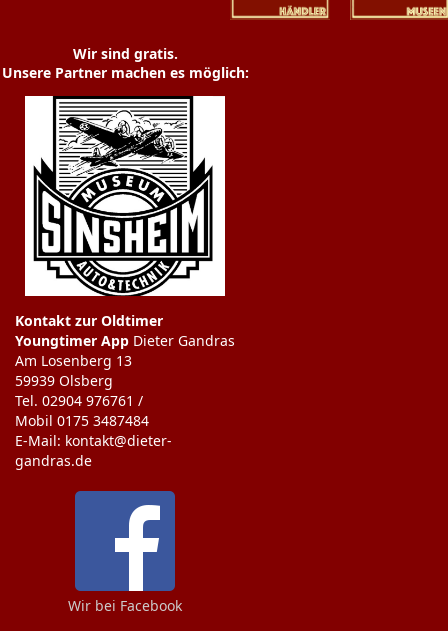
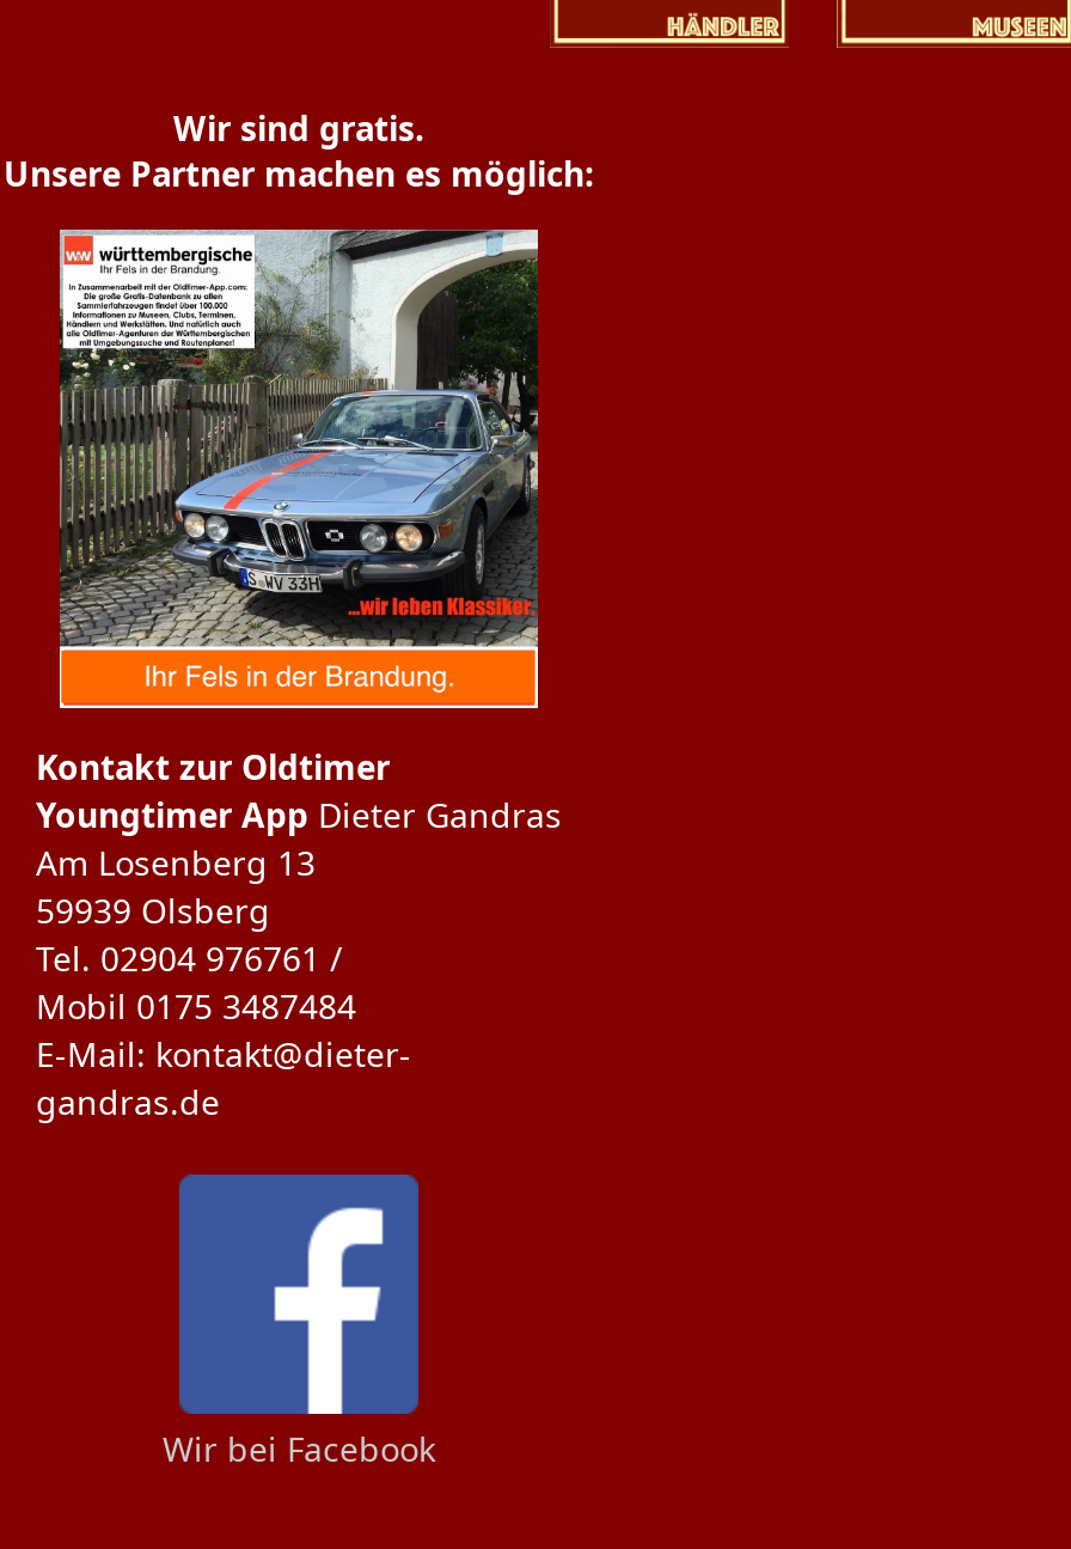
[24,95,226,297] [image] -> [57,227,540,711] [image]

